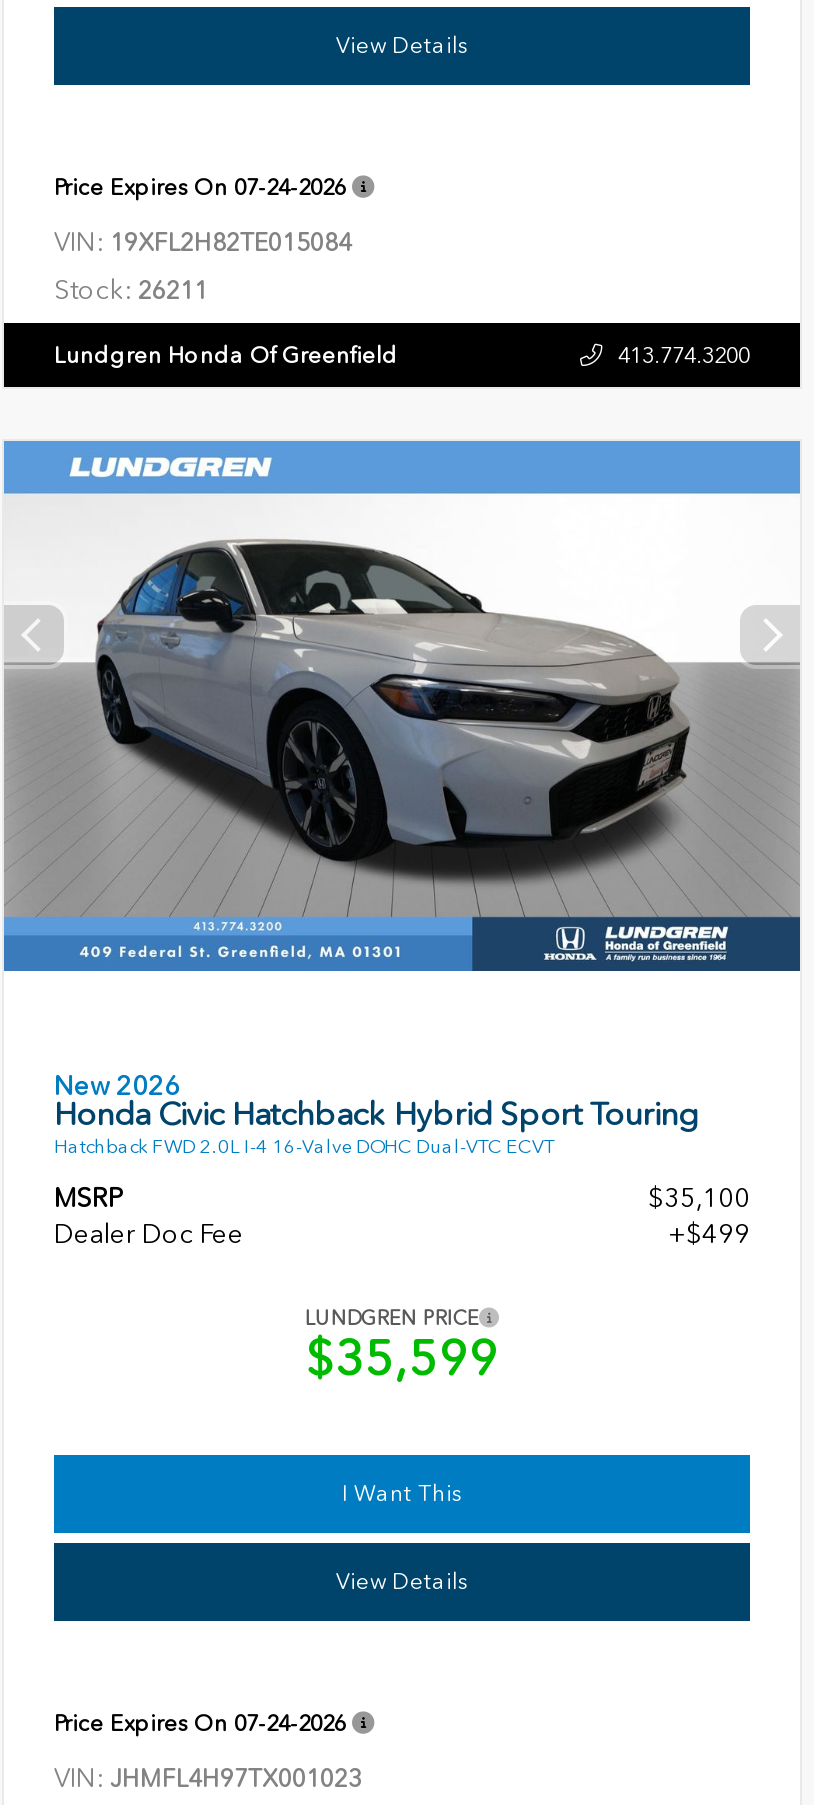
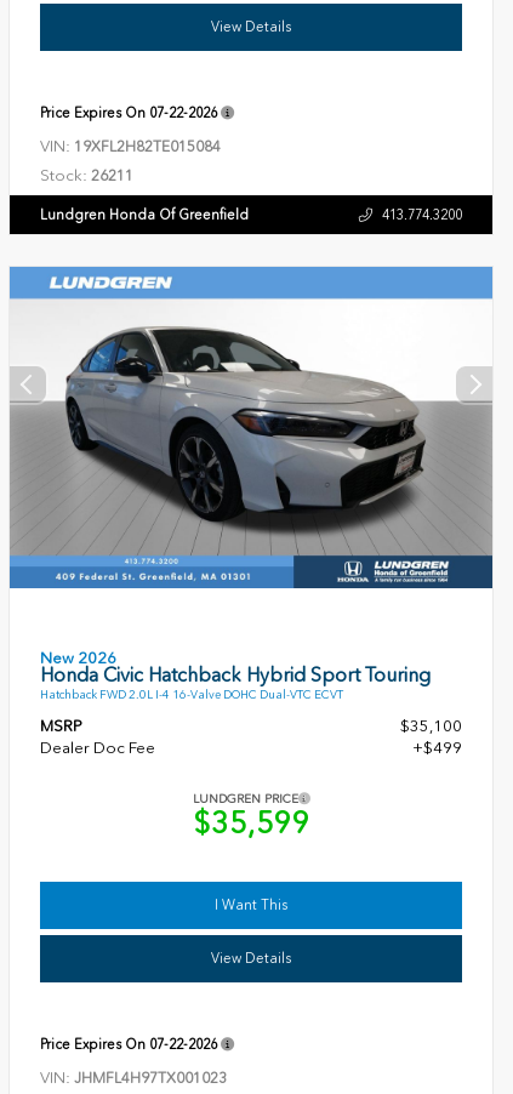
[54,173,346,201] Price Expires On 07-24-2026 -> [40,104,217,121] Price Expires On 07-22-2026
[54,1709,346,1737] Price Expires On 07-24-2026 -> [40,1036,217,1053] Price Expires On 07-22-2026

